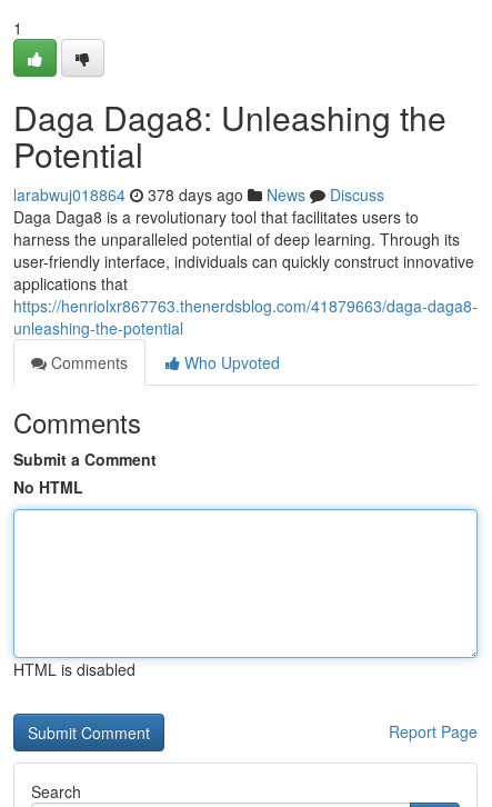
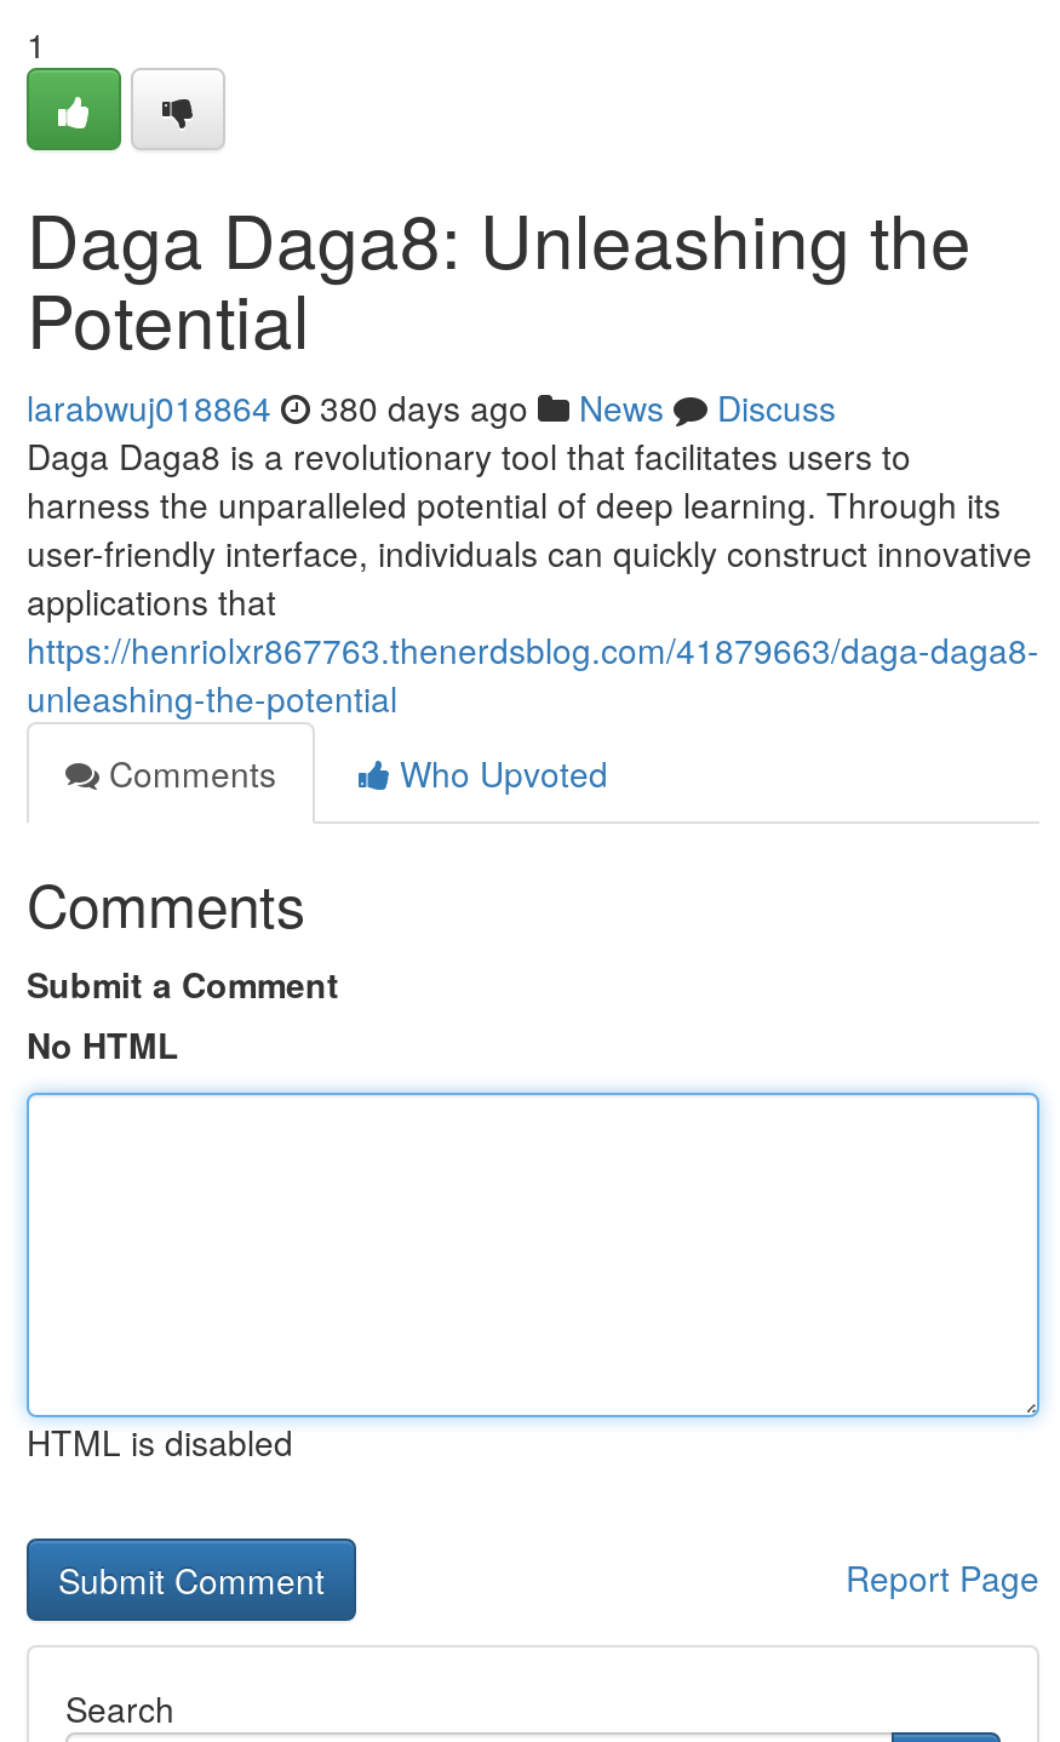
[13,183,384,206] larabwuj018864 378 days ago News Discuss -> [27,383,836,431] larabwuj018864 380 days ago News Discuss

